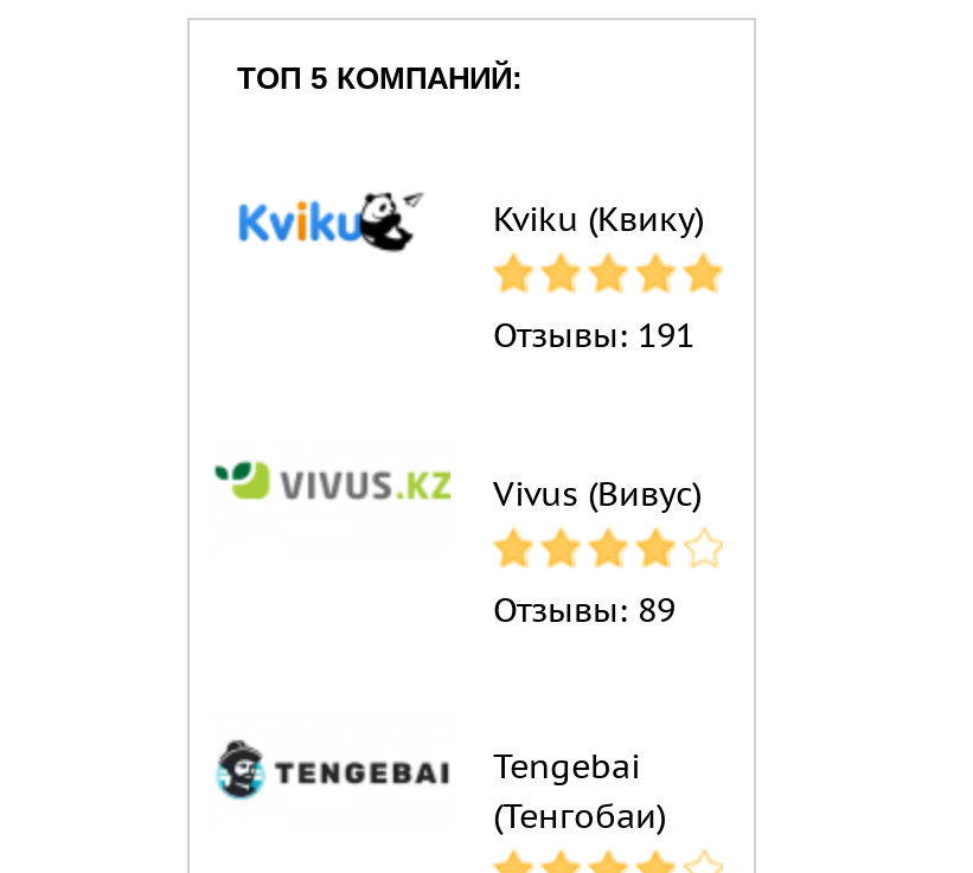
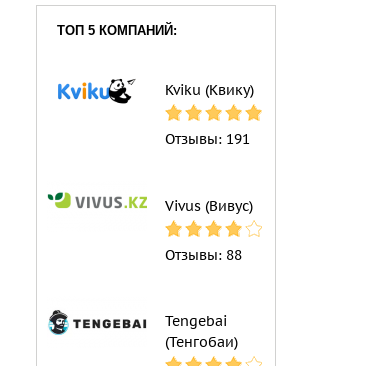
[493,588,676,630] Отзывы: 89 -> [165,245,242,263] Отзывы: 88

